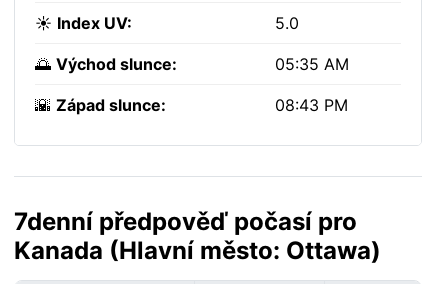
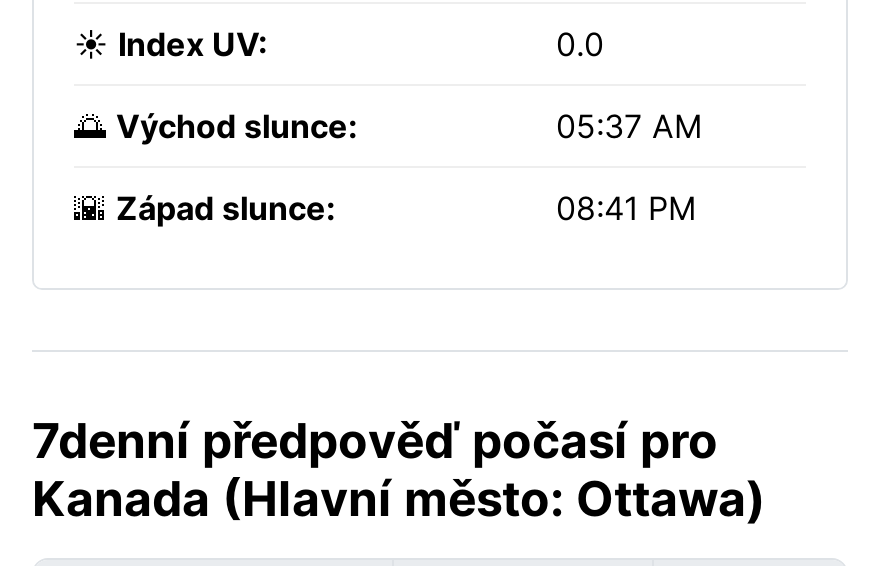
[275,13,299,33] 5.0 -> [556,24,604,64] 0.0
[275,54,349,74] 05:35 AM -> [556,106,702,146] 05:37 AM
[275,95,348,115] 08:43 PM -> [556,188,696,228] 08:41 PM

